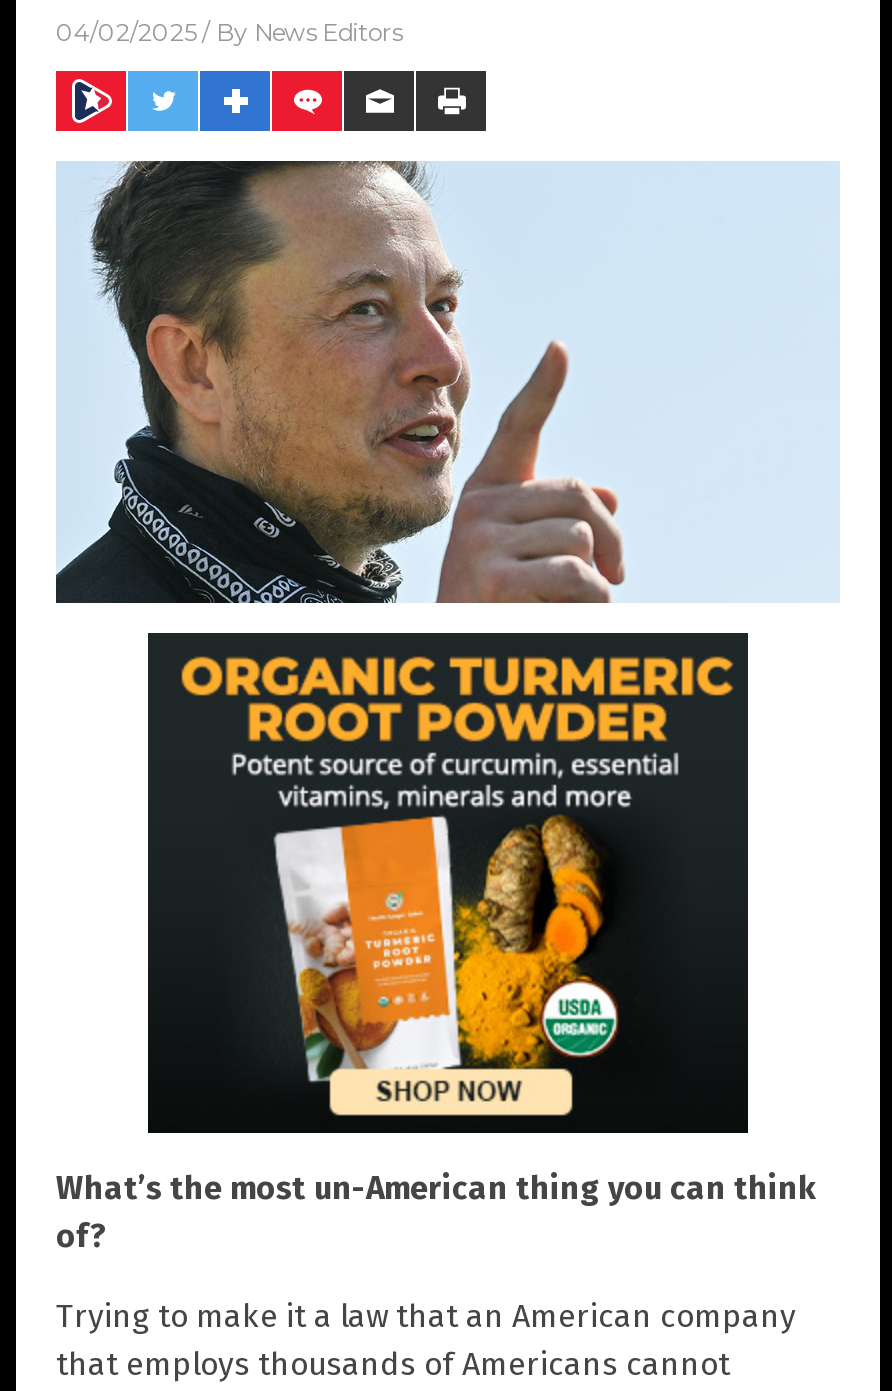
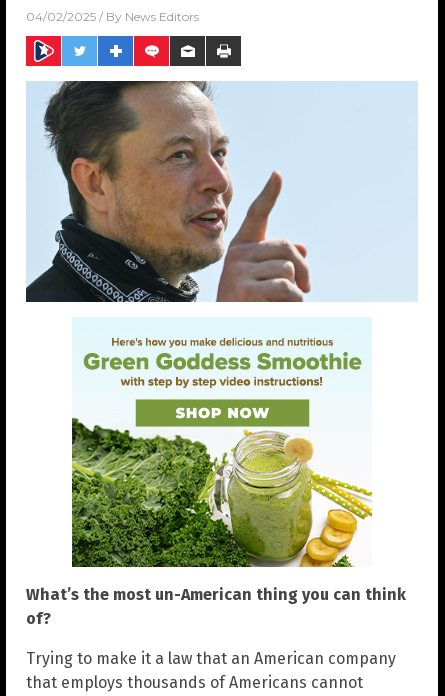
[146,631,750,1135] [image] -> [71,317,373,568] [image]

